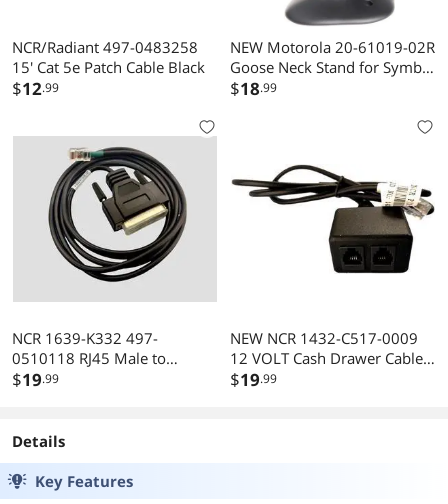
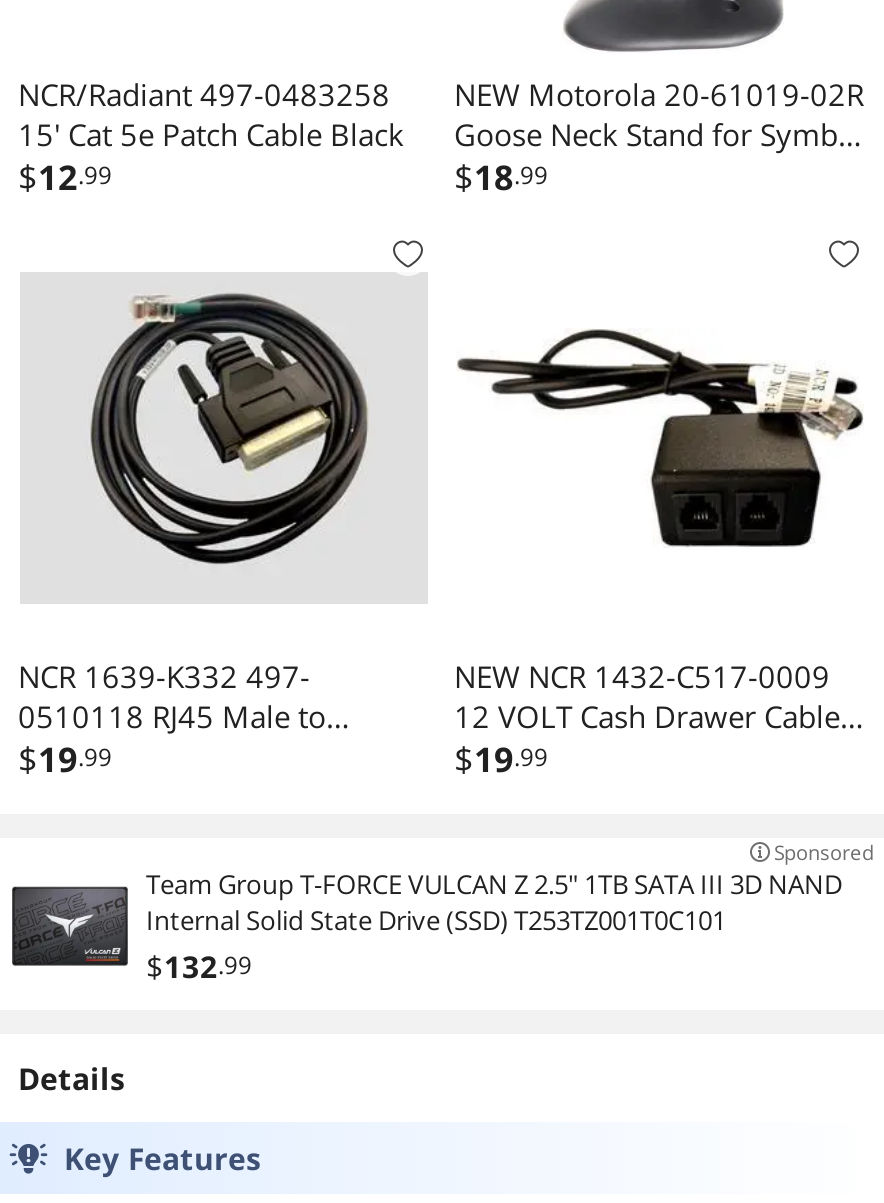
none -> [10,838,874,986] [image] | Sponsored | Team Group T-FORCE VULCAN Z 2.5" 1TB SATA III 3D NAND | Internal Solid State Drive (SSD) T253TZ001T0C101 | $132.99

